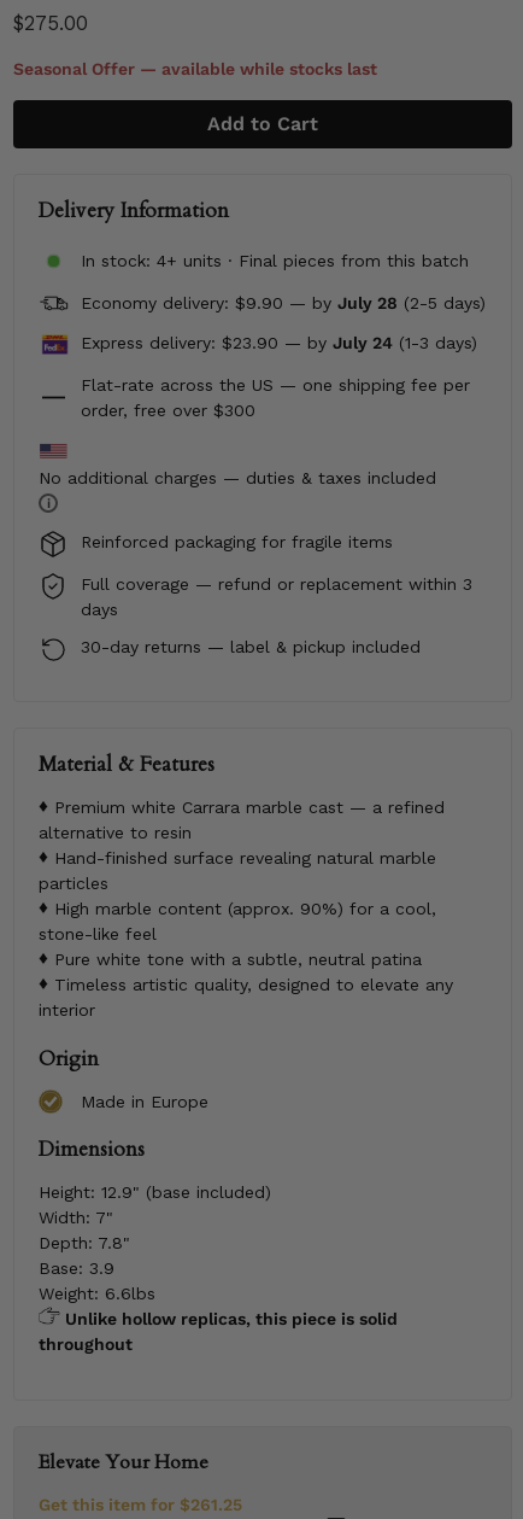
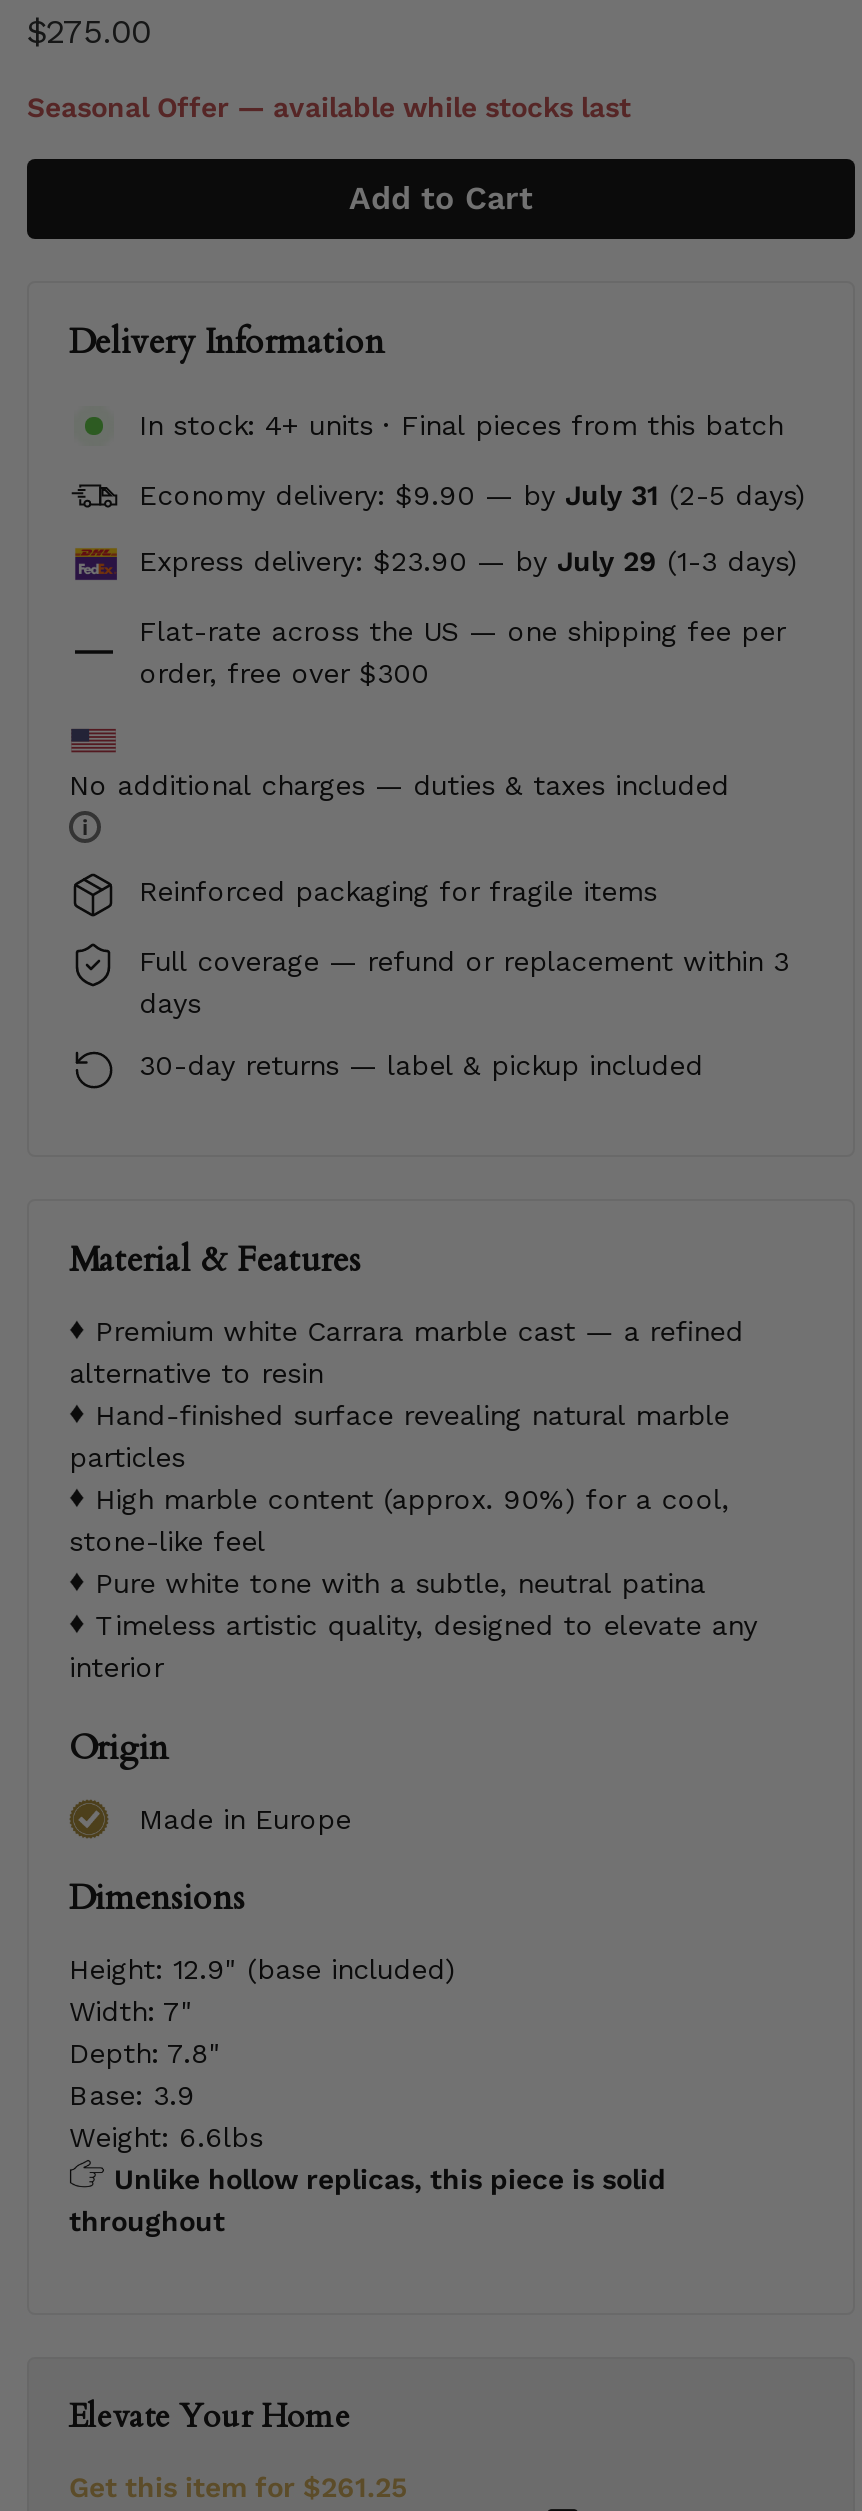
[81,293,486,312] Economy delivery: $9.90 — by July 28 (2-5 days) -> [139,478,805,510] Economy delivery: $9.90 — by July 31 (2-5 days)
[81,332,477,352] Express delivery: $23.90 — by July 24 (1-3 days) -> [139,544,797,576] Express delivery: $23.90 — by July 29 (1-3 days)

